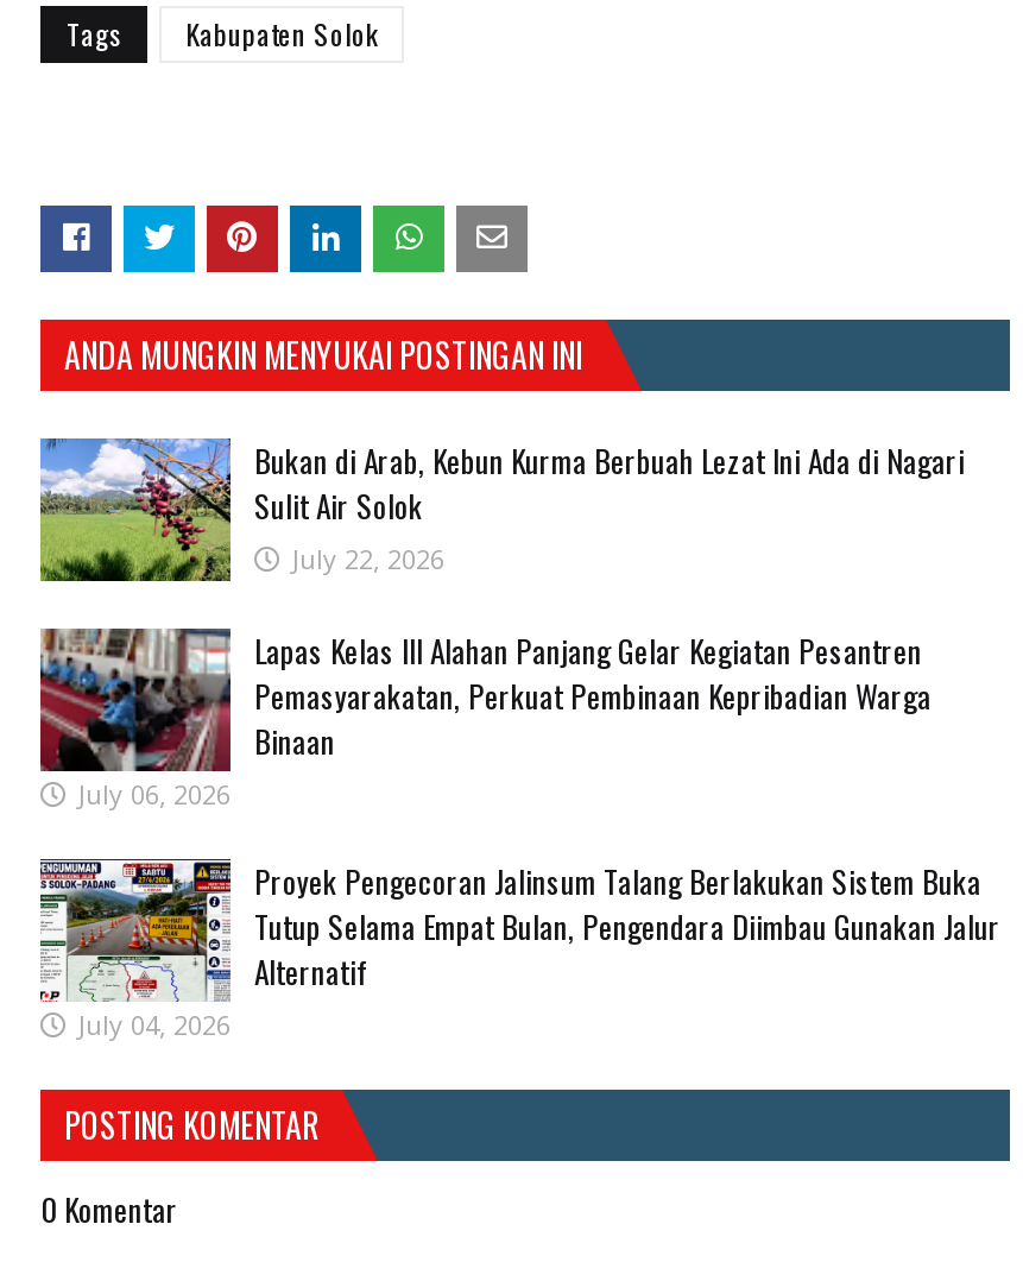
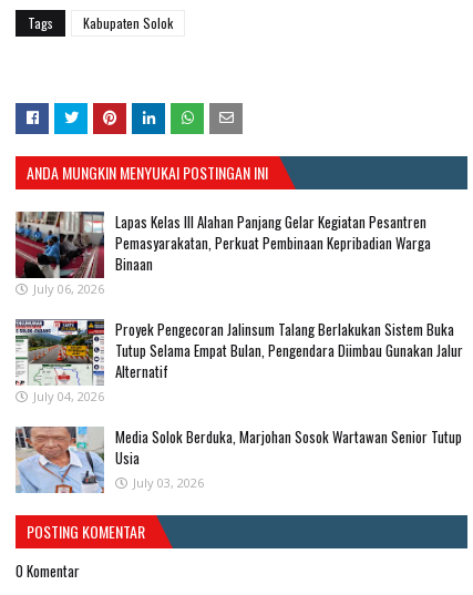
[38,436,965,583] [image] | Bukan di Arab, Kebun Kurma Berbuah Lezat Ini Ada di Nagari | Sulit Air Solok | July 22, 2026 -> none
moved [36,624,1000,1042] -> [13,209,463,404]: [image] | Lapas Kelas III Alahan Panjang Gelar Kegiatan Pesantren | Pemasyarakatan, Perkuat Pembinaan Kepribadian Warga | ... | Alternatif | July 04, 2026
none -> [14,425,462,494] [image] | Media Solok Berduka, Marjohan Sosok Wartawan Senior Tutup | Usia | July 03, 2026

